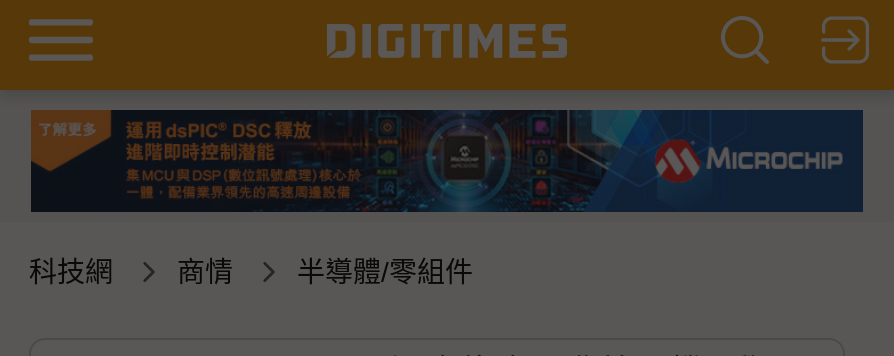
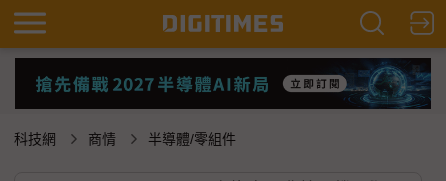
[29,108,865,214] [image] -> [14,57,432,110] [image]

